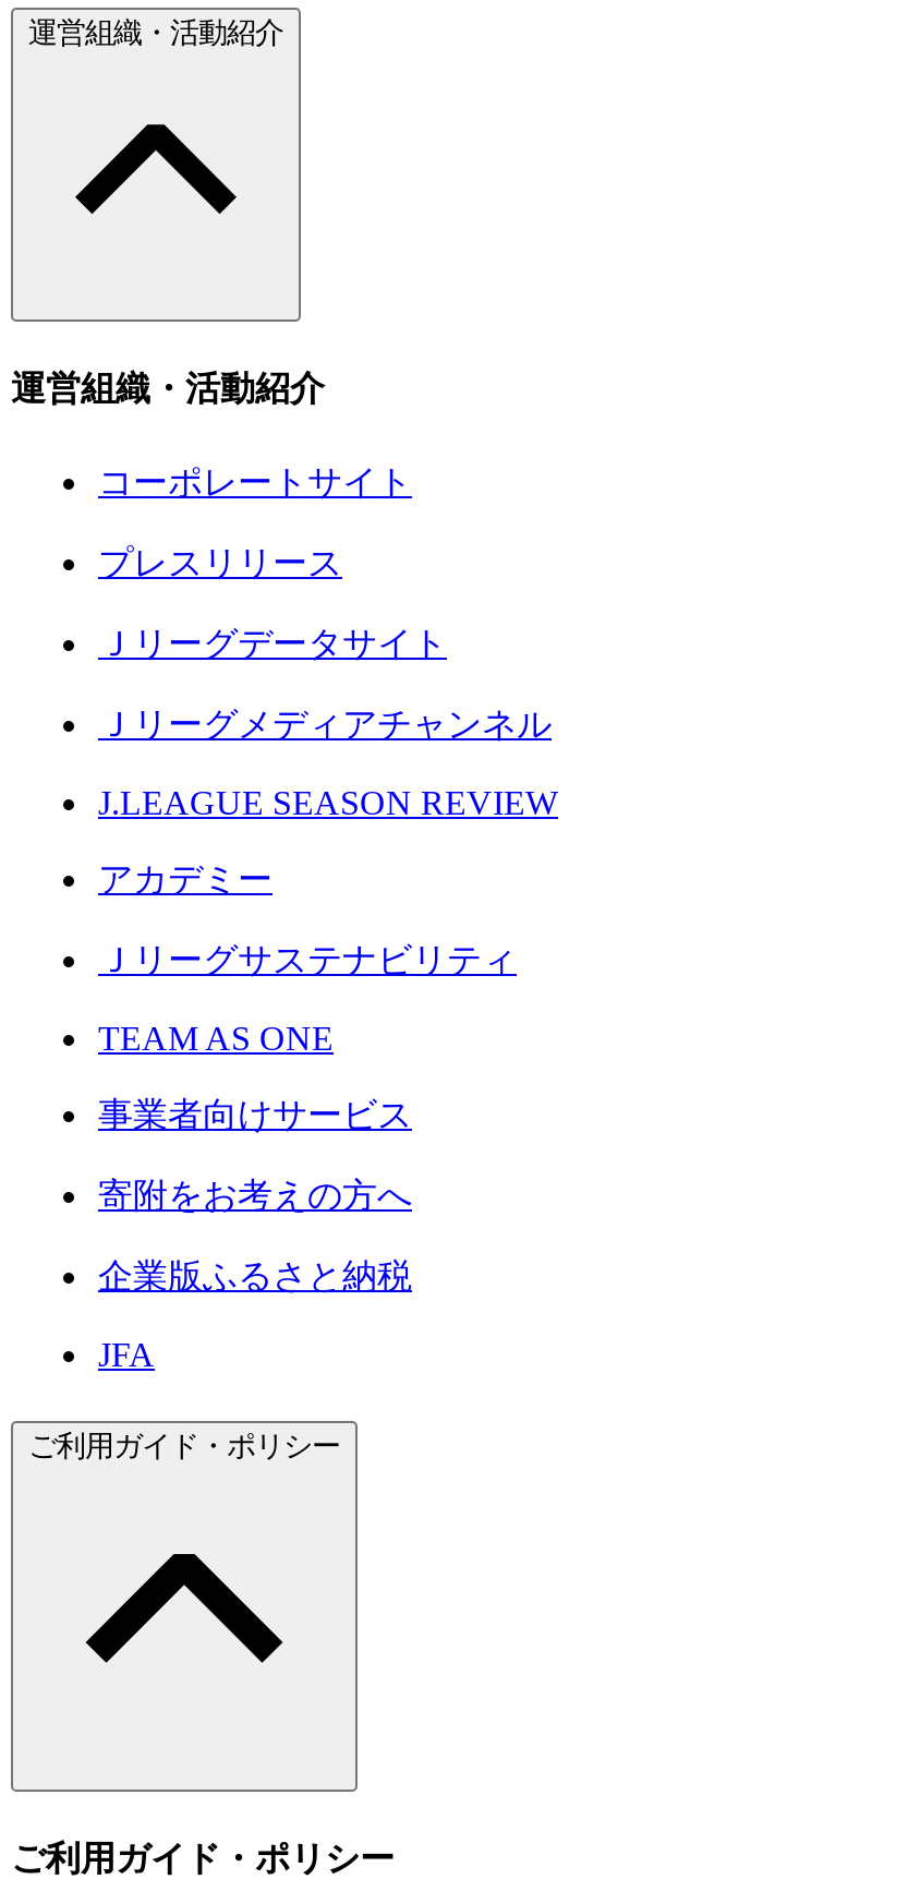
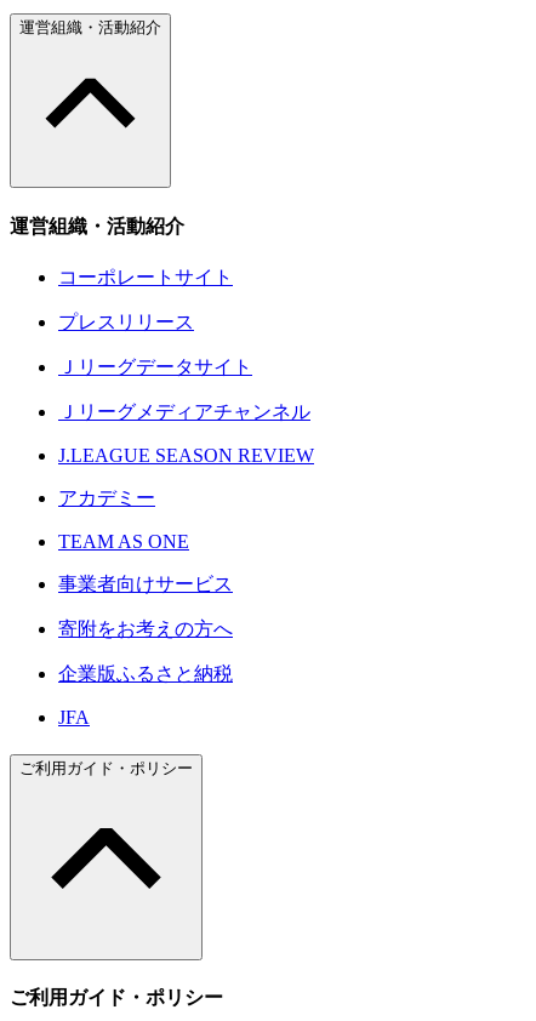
[98,940,517,977] Ｊリーグサステナビリティ -> none

